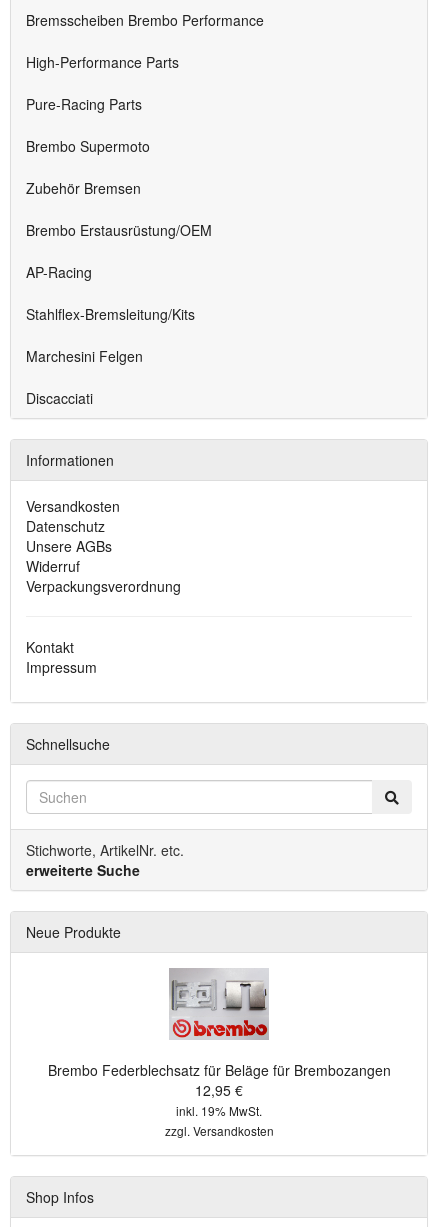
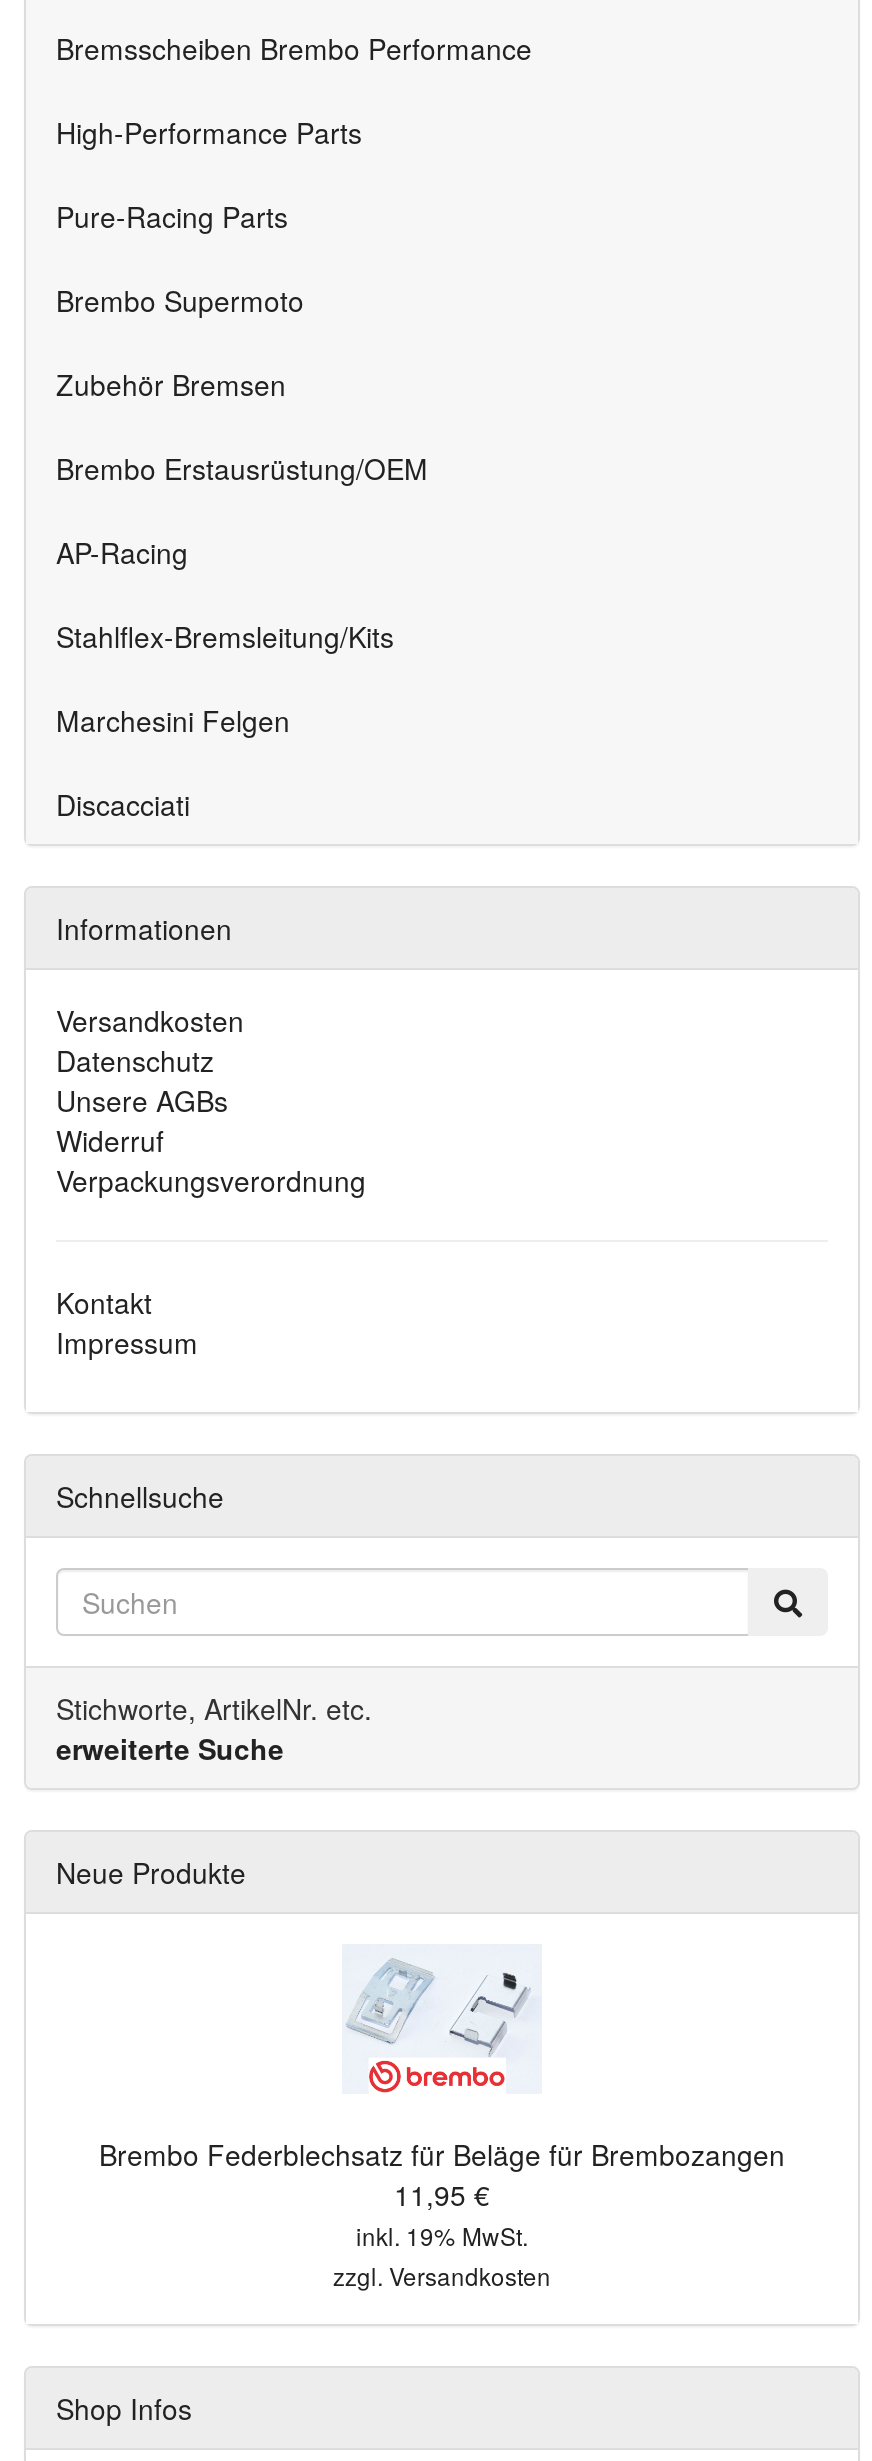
[168,967,270,1100] [image] | 12,95 € -> [342,1946,542,2213] [image] | 11,95 €

